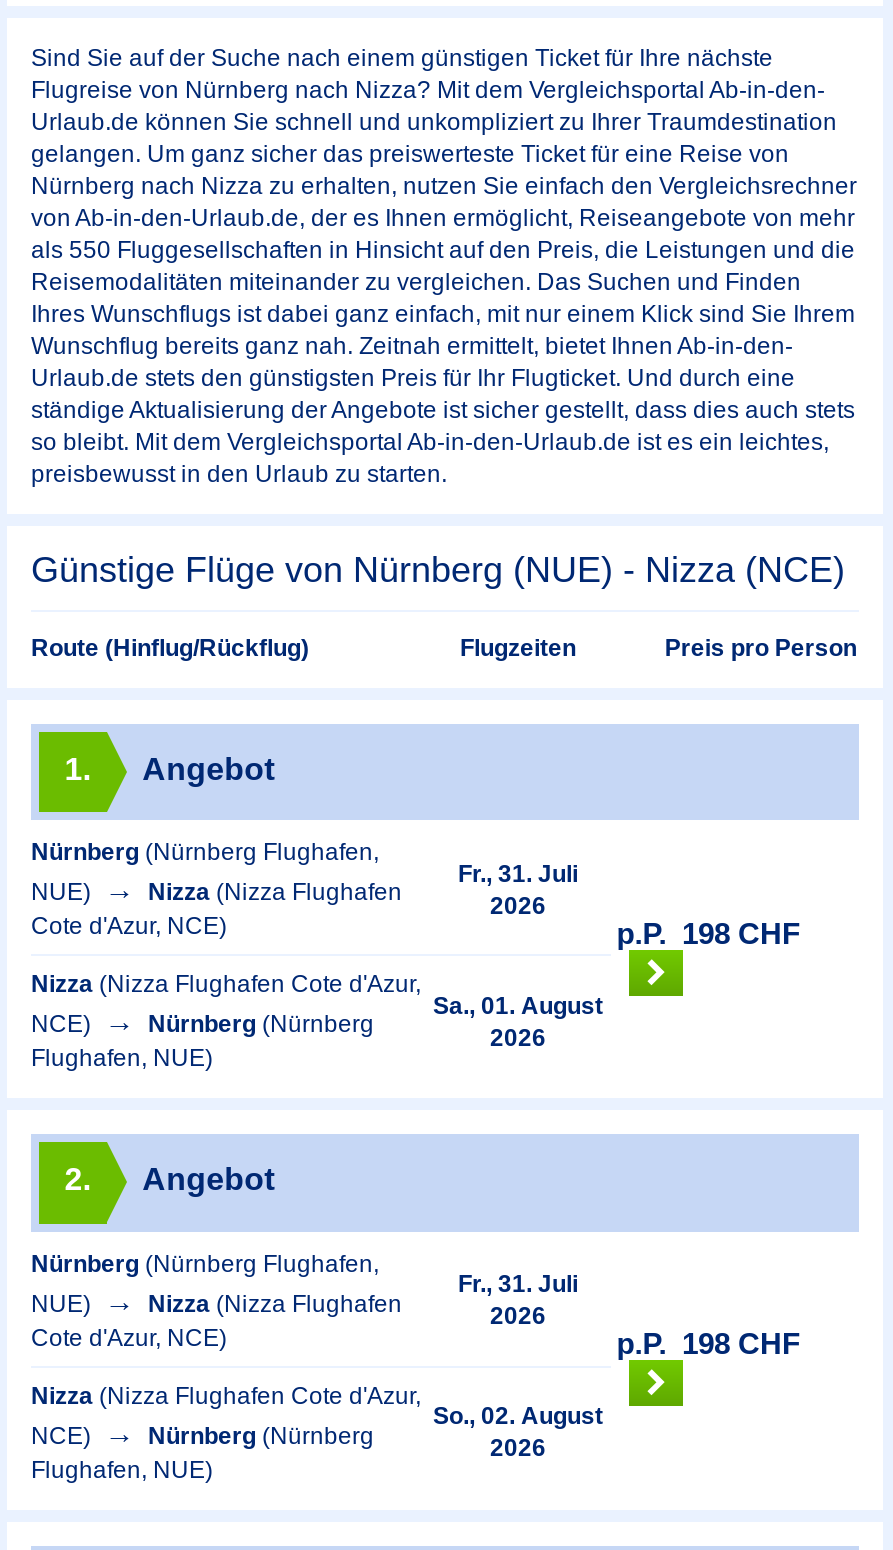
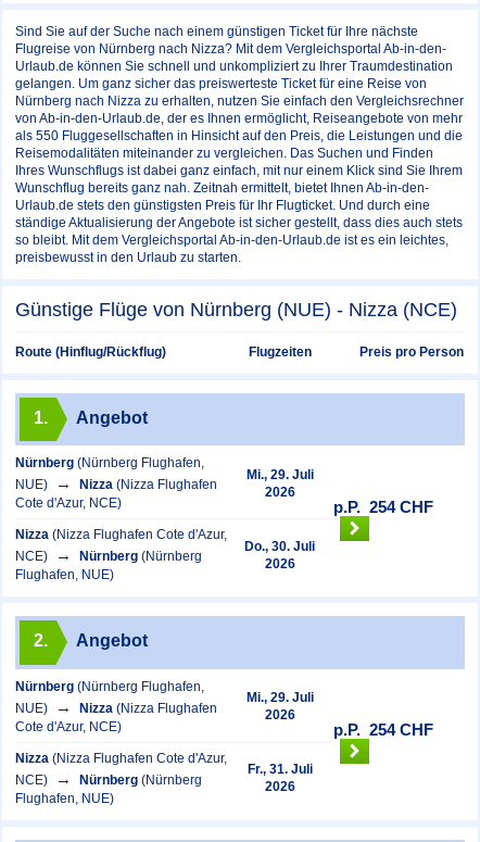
[458,860,578,888] Fr., 31. Juli -> [246,467,313,482] Mi., 29. Juli
[617,916,800,950] p.P. 198 CHF -> [333,497,433,516] p.P. 254 CHF
[433,992,603,1020] Sa., 01. August -> [244,539,315,554] Do., 30. Juli
[458,1271,578,1299] Fr., 31. Juli -> [246,690,313,705] Mi., 29. Juli
[617,1327,800,1361] p.P. 198 CHF -> [333,721,433,739] p.P. 254 CHF
[433,1403,603,1431] So., 02. August -> [247,762,312,777] Fr., 31. Juli

